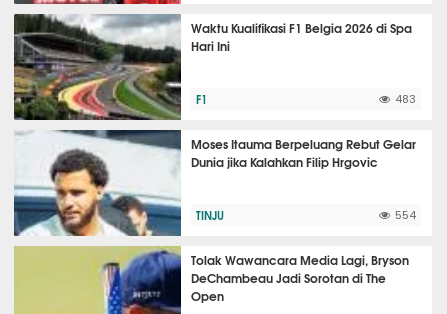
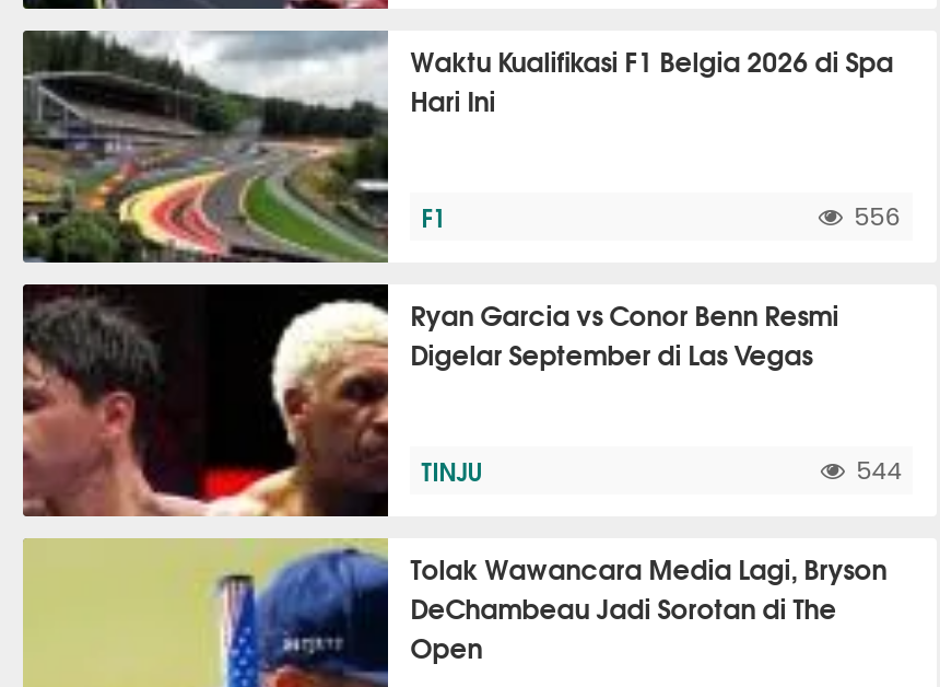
[395,94,416,105] 483 -> [854,206,902,230] 556
[13,129,416,237] [image] | Moses Itauma Berpeluang Rebut Gelar | Dunia jika Kalahkan Filip Hrgovic -> [21,282,839,519] [image] | Ryan Garcia vs Conor Benn Resmi | Digelar September di Las Vegas
[395,210,416,221] 554 -> [856,459,902,484] 544

